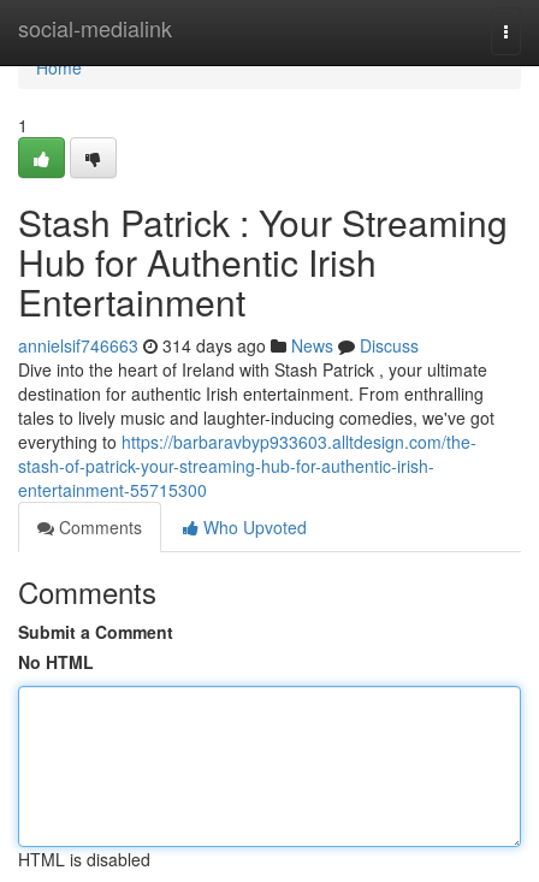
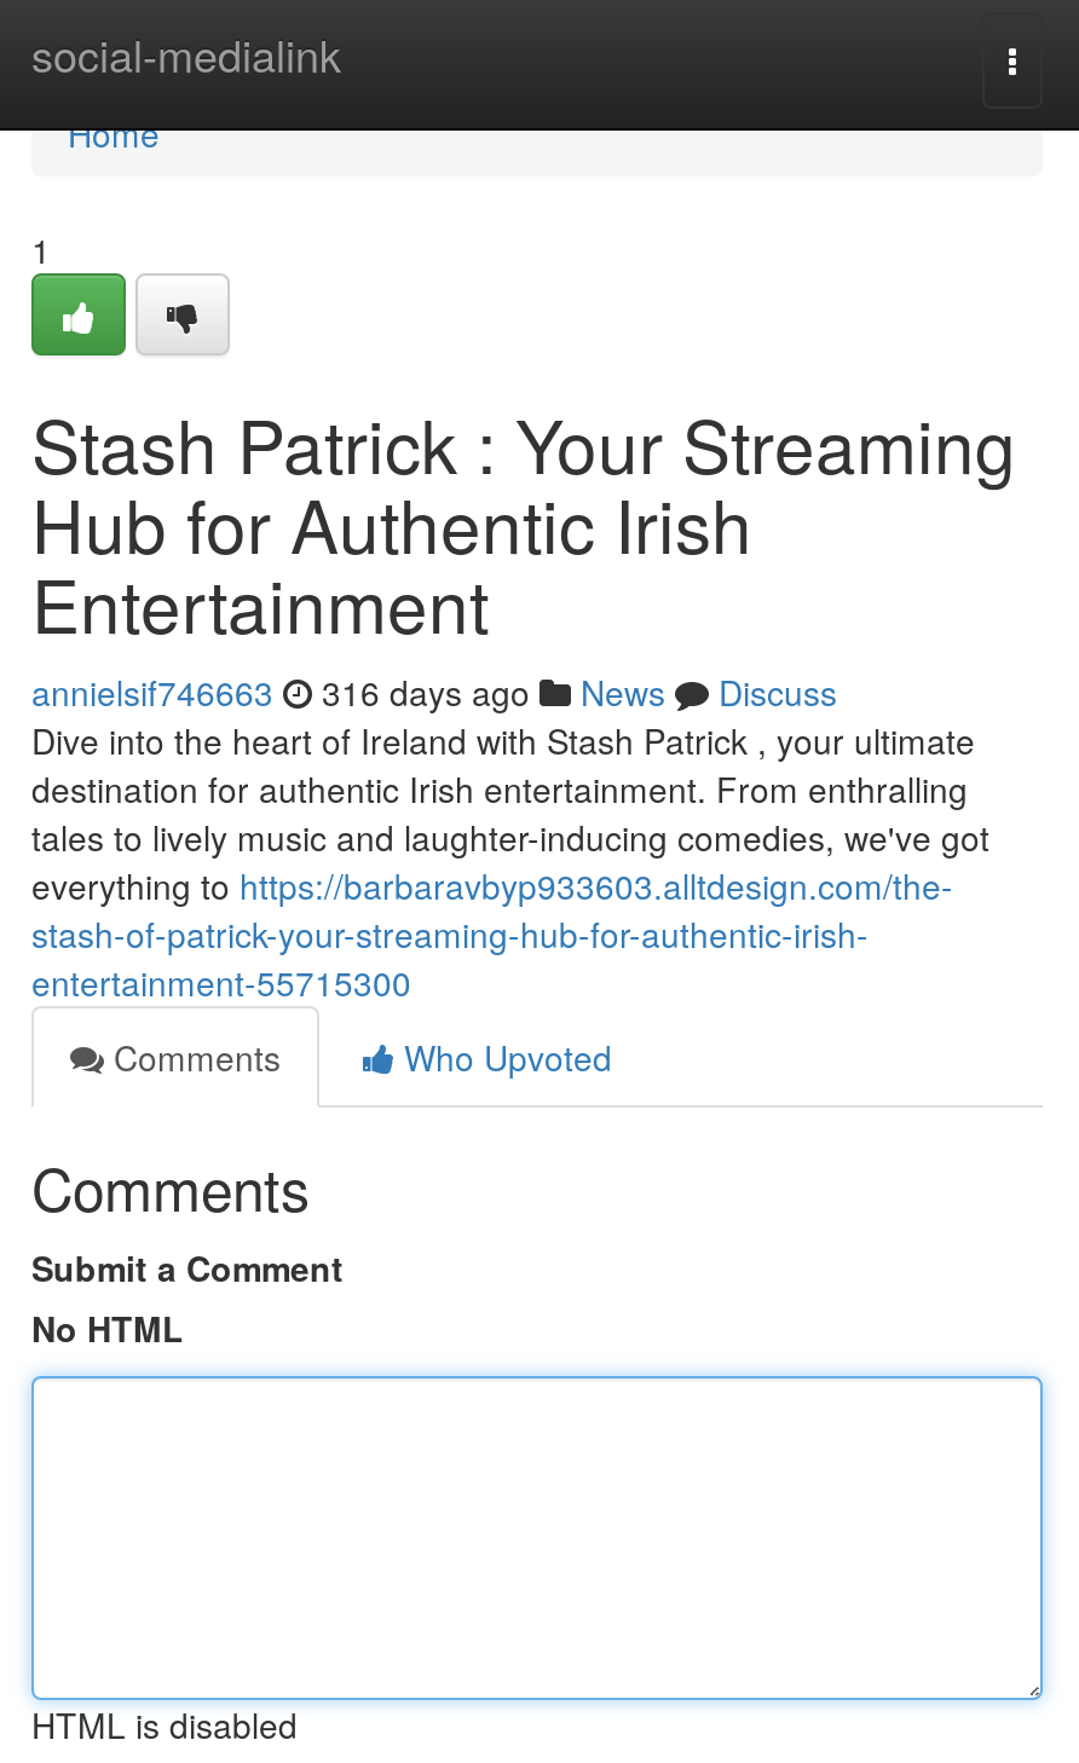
[18,333,419,357] annielsif746663 314 days ago News Discuss -> [31,667,837,716] annielsif746663 316 days ago News Discuss

